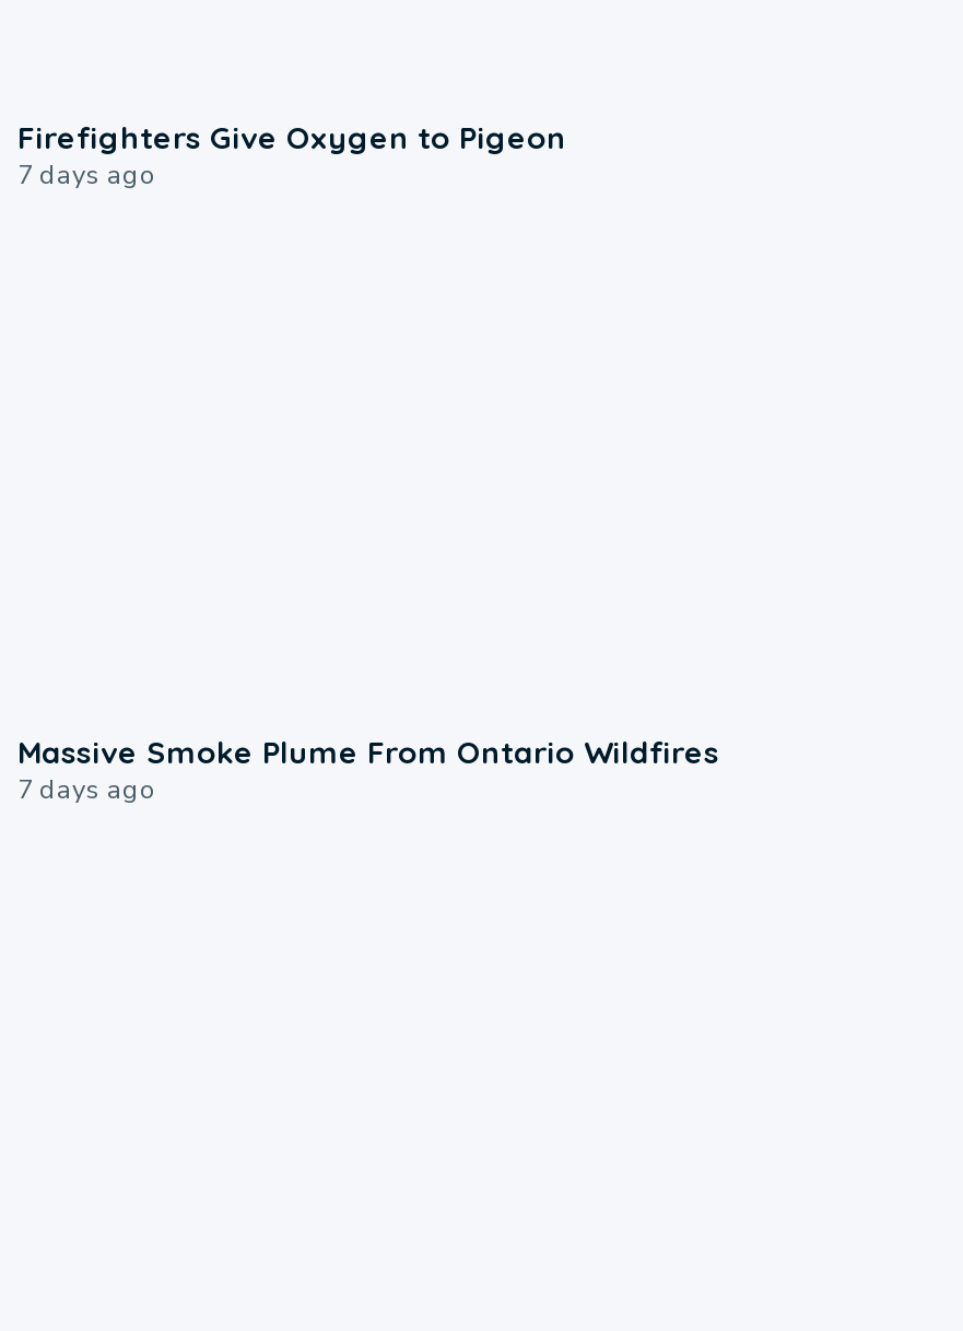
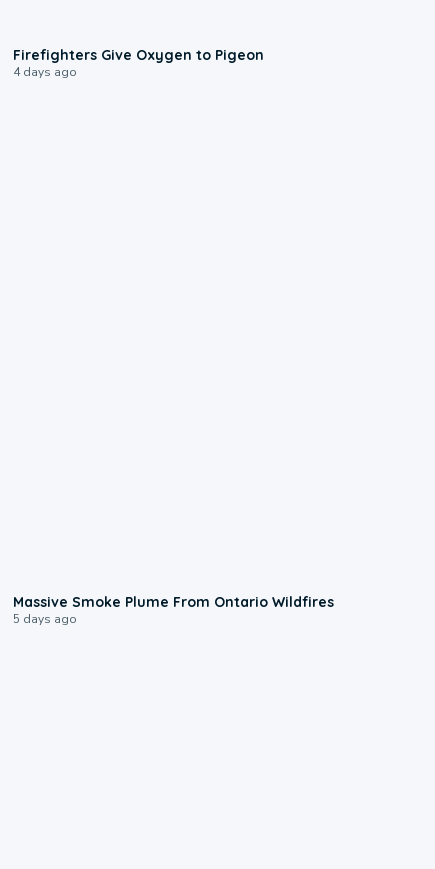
[17,158,157,193] 7 days ago -> [13,64,77,80] 4 days ago
[17,773,157,808] 7 days ago -> [13,611,77,627] 5 days ago

